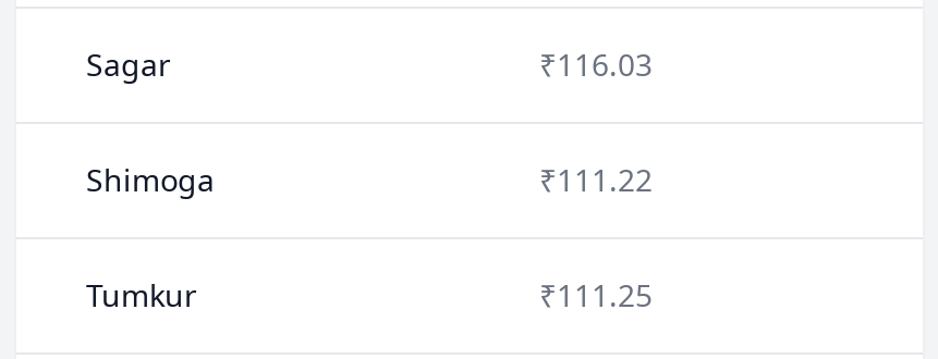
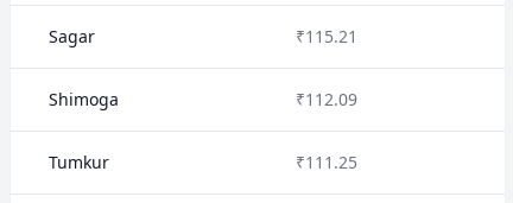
[539,44,653,85] ₹116.03 -> [296,25,357,47] ₹115.21
[539,159,653,200] ₹111.22 -> [296,88,357,110] ₹112.09

